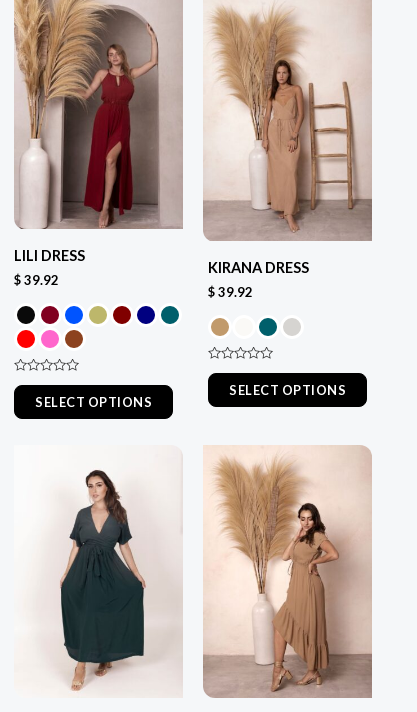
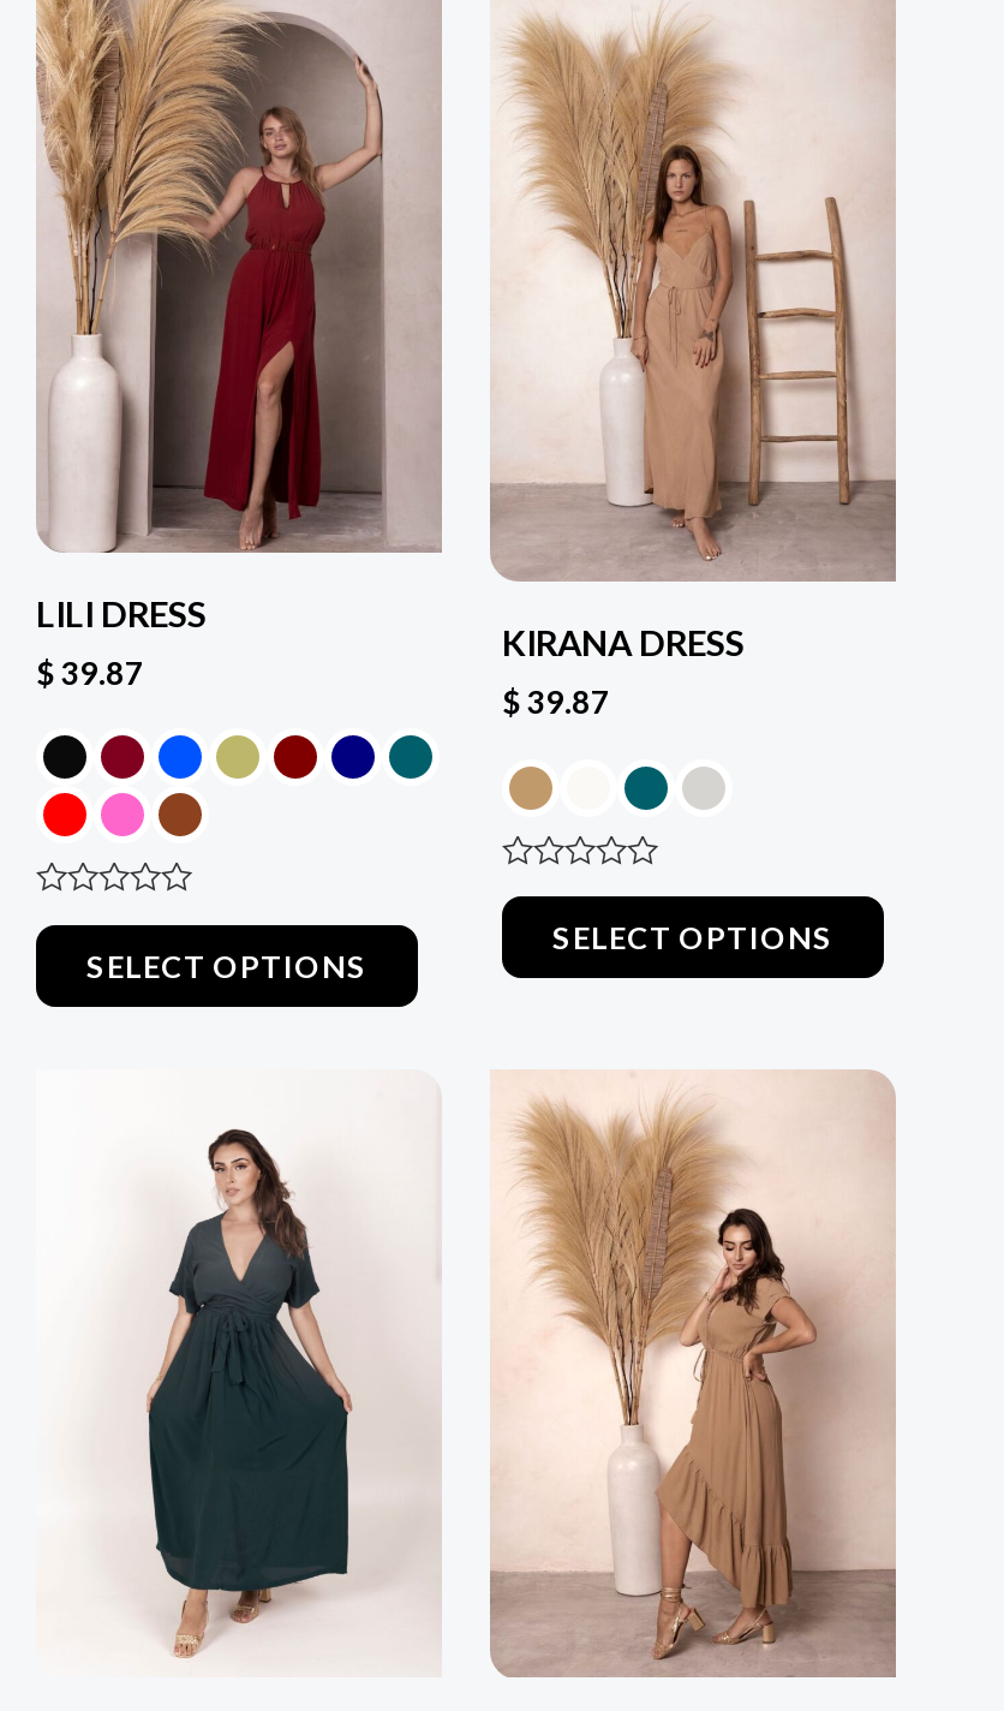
[14,272,59,288] $39.92 -> [36,653,144,692] $39.87
[208,284,253,300] $39.92 -> [502,682,610,721] $39.87

